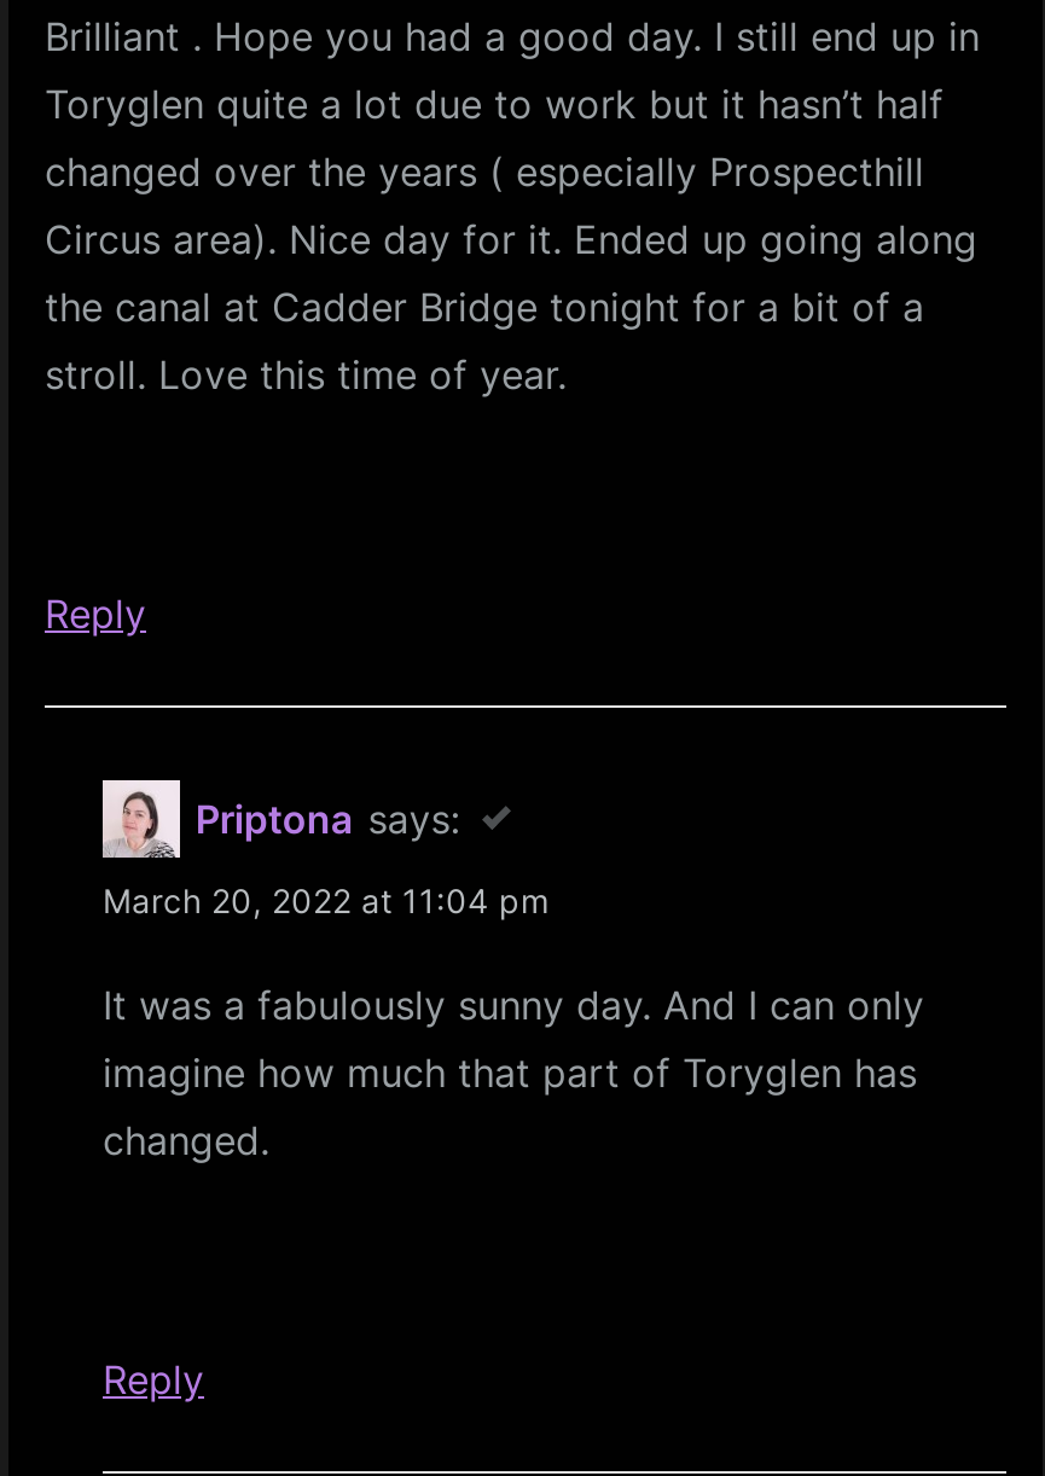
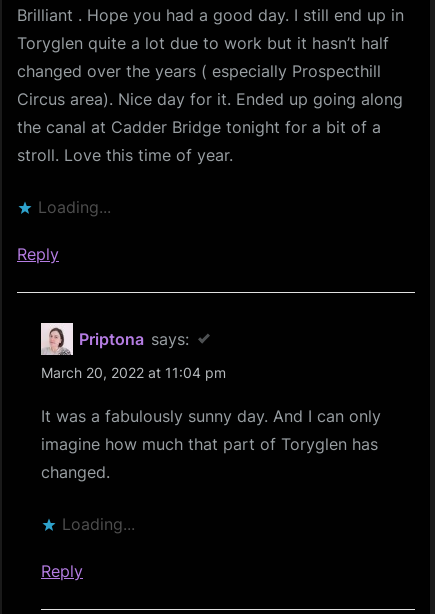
none -> [38,197,111,217] Loading...
none -> [62,514,135,534] Loading...

